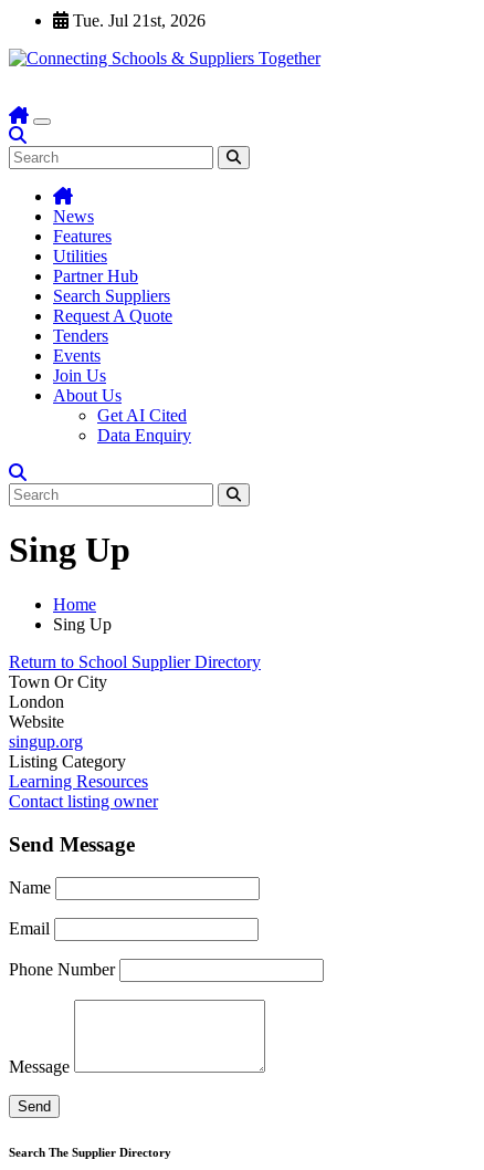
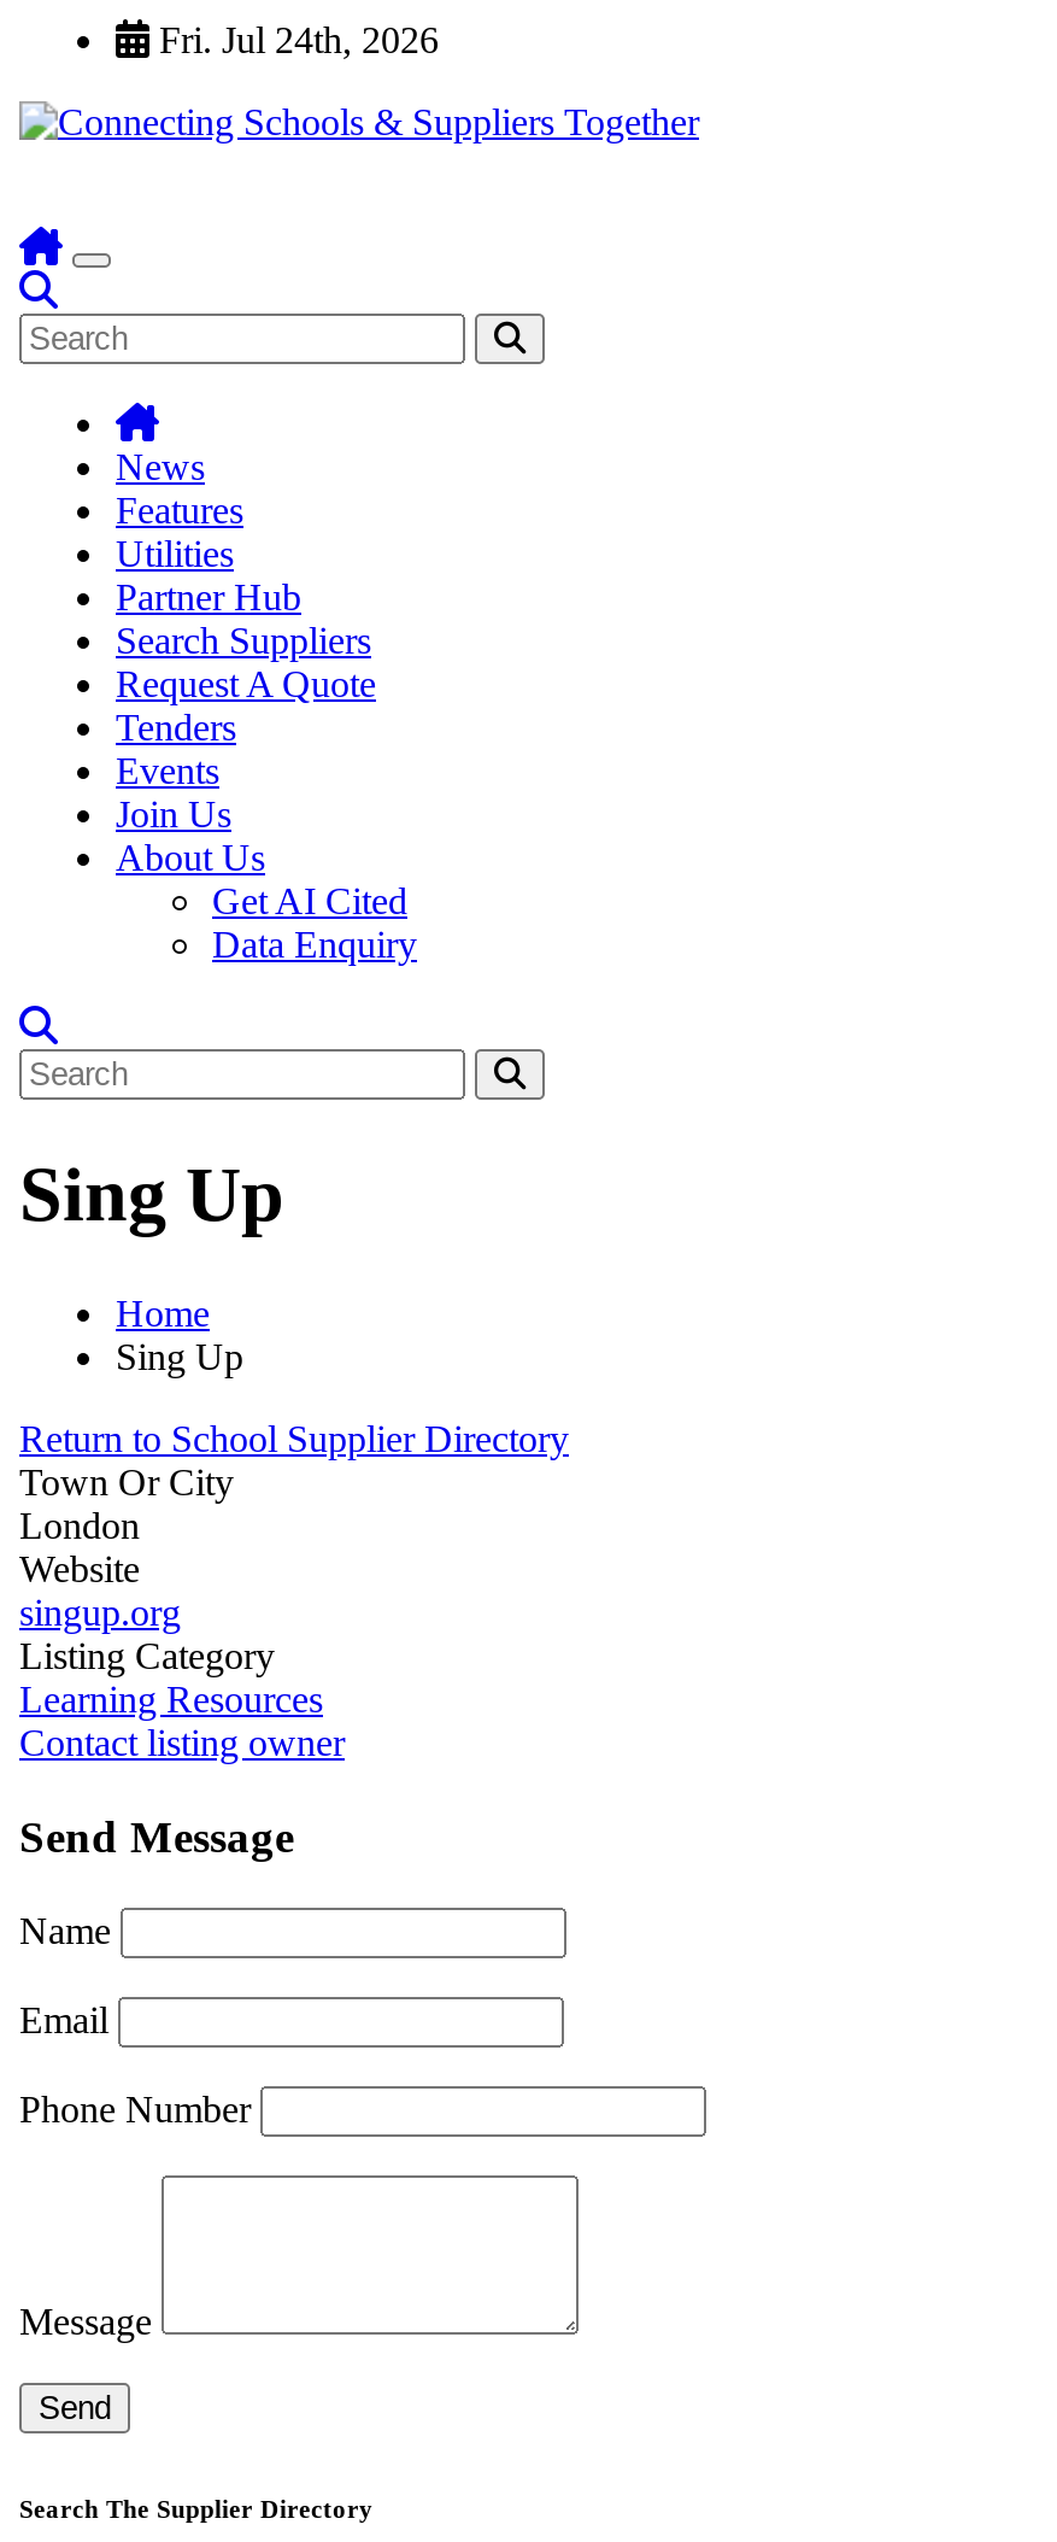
[69,11,206,30] Tue. Jul 21st, 2026 -> [149,19,439,60] Fri. Jul 24th, 2026

